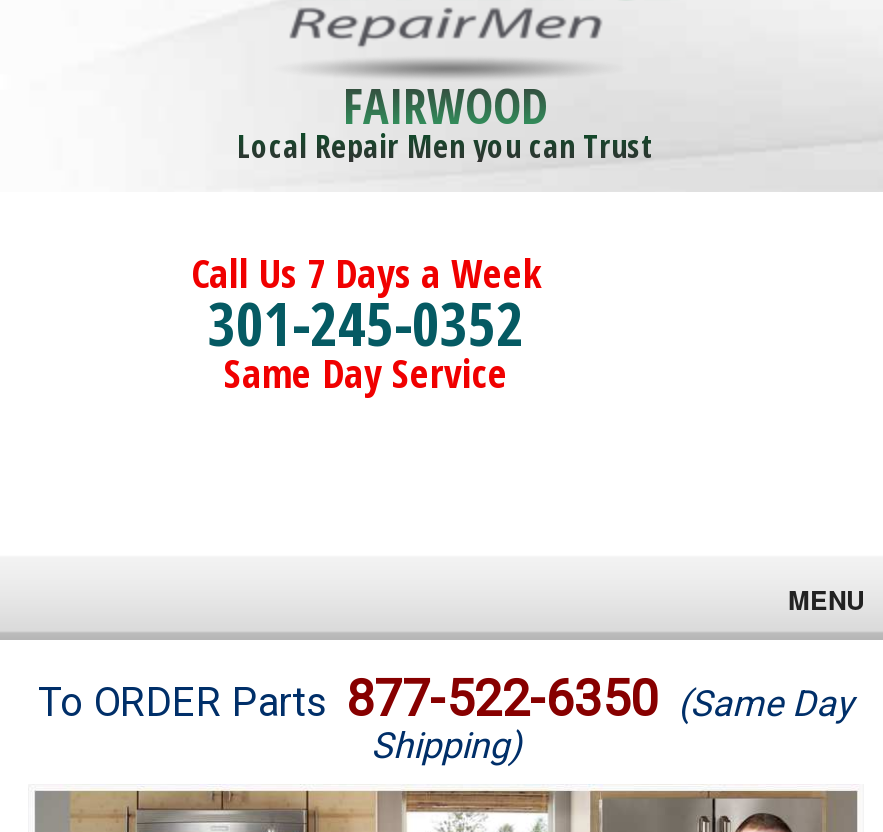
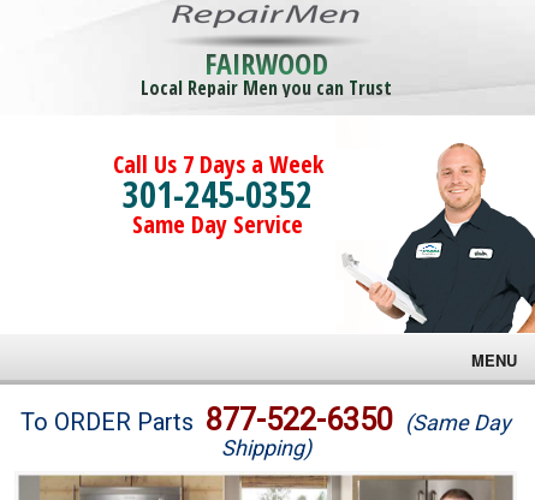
none -> [343,142,531,334] [image]

